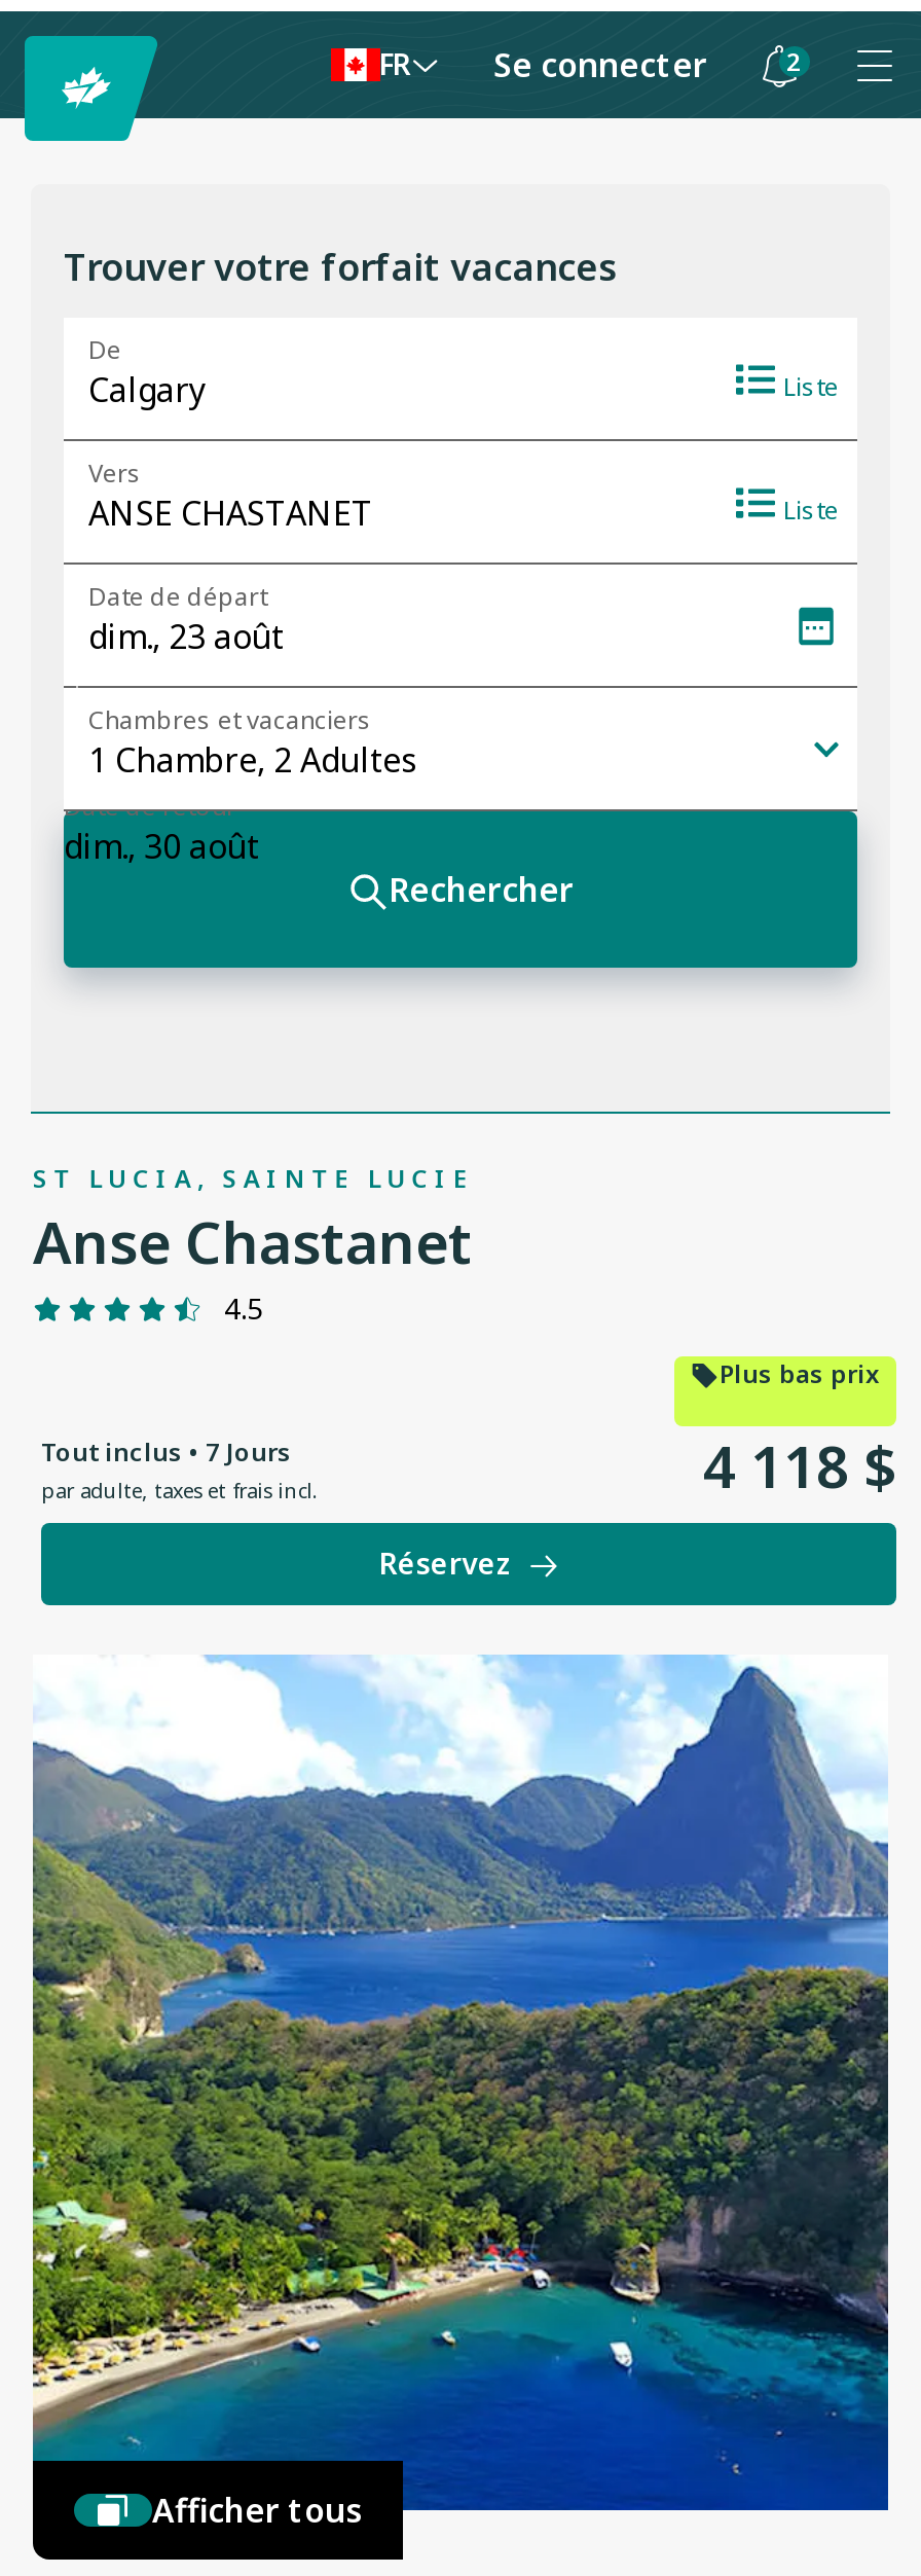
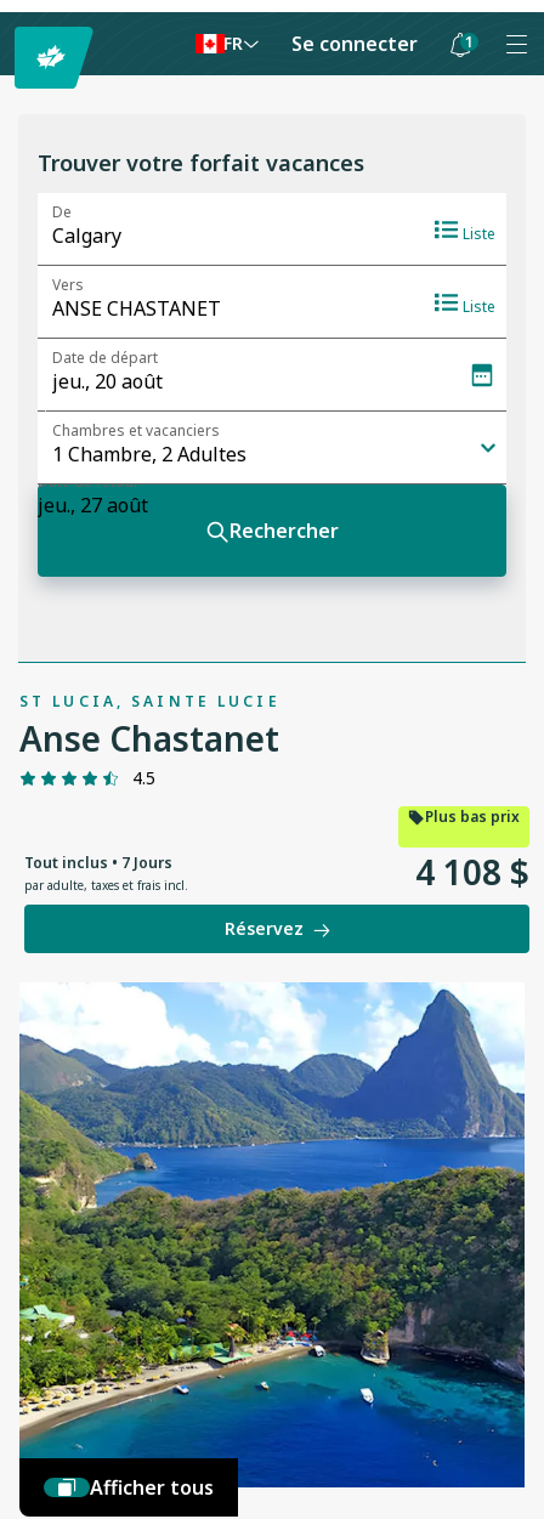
[786,43,801,78] 2 -> [464,31,473,52] 1
[703,1427,896,1505] 4 118 $ -> [415,848,529,894] 4 108 $

